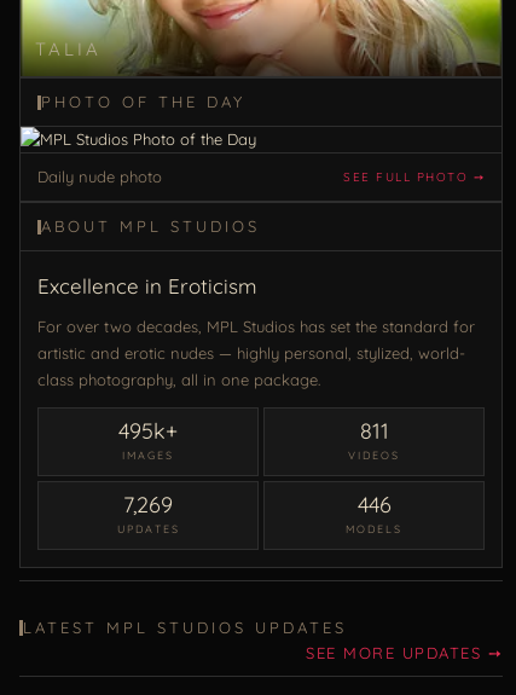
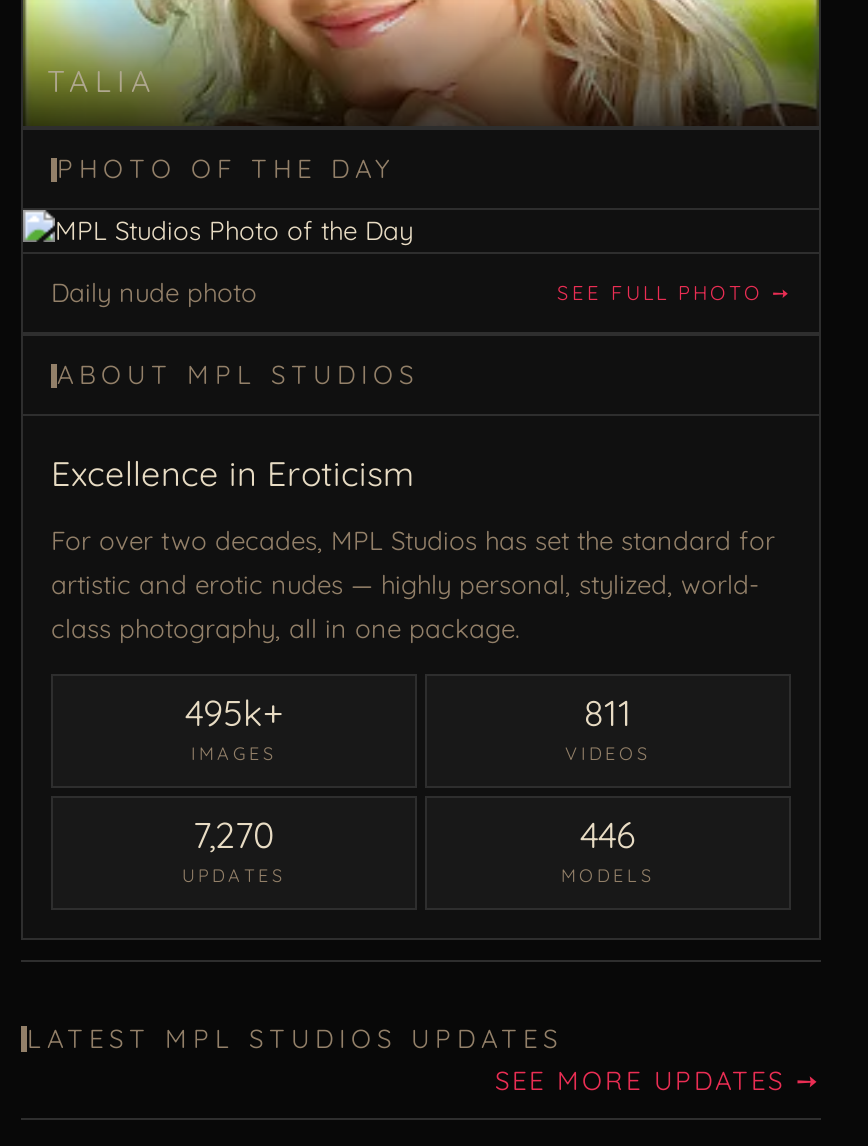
[123,491,173,519] 7,269 -> [193,813,275,859] 7,270

